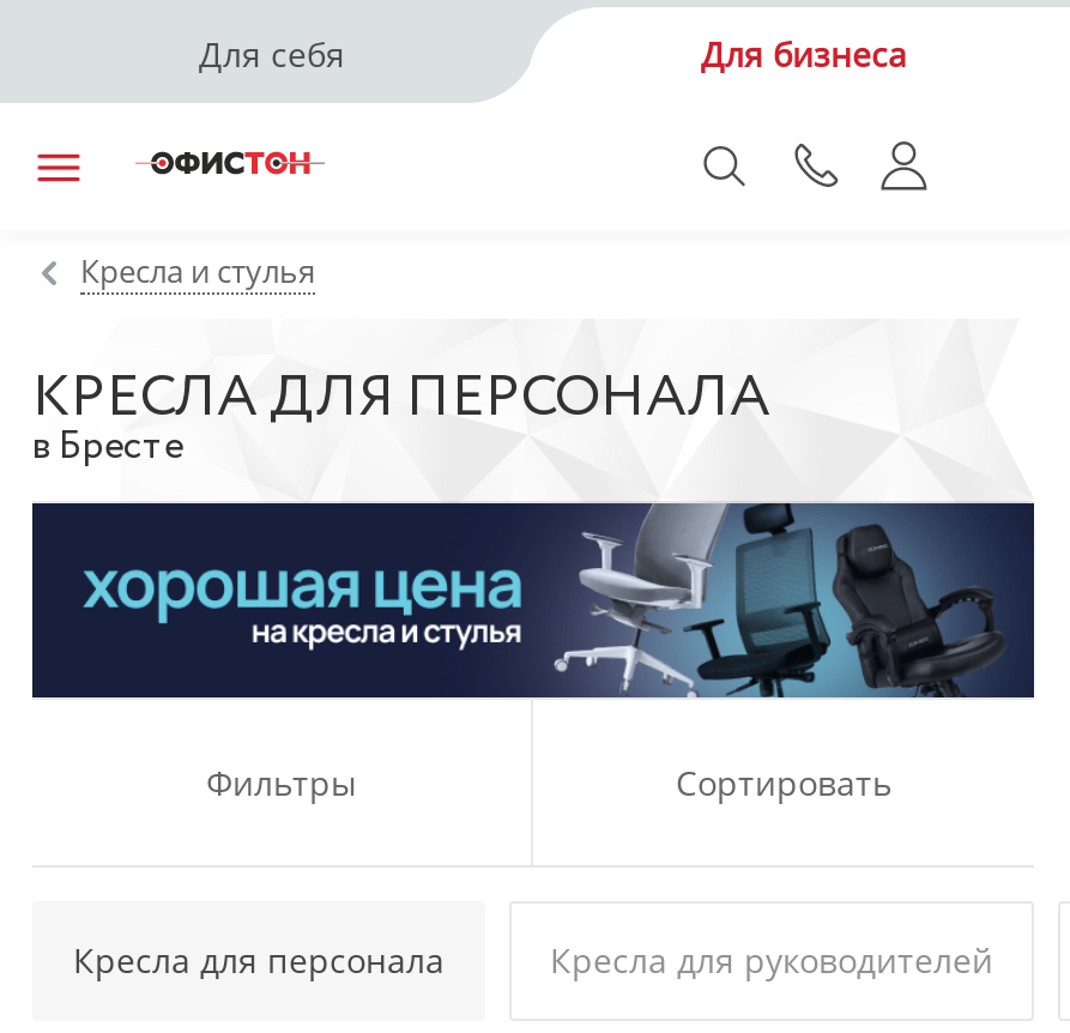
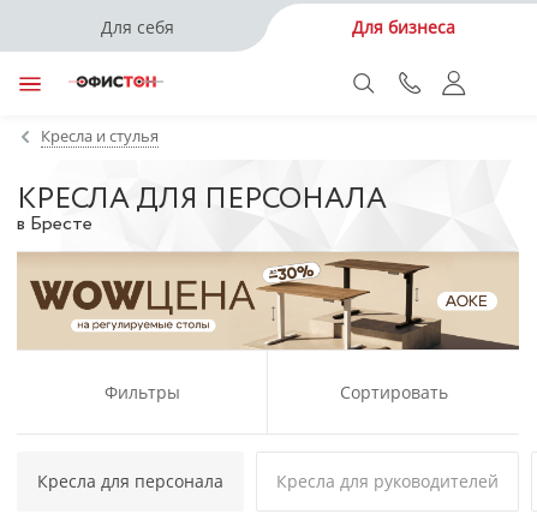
[30,501,1036,700] [image] -> [17,252,520,351] [image]

